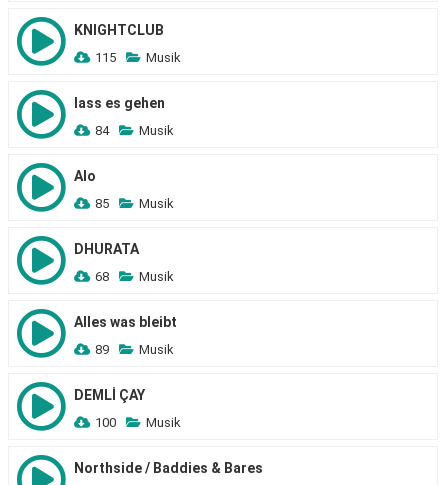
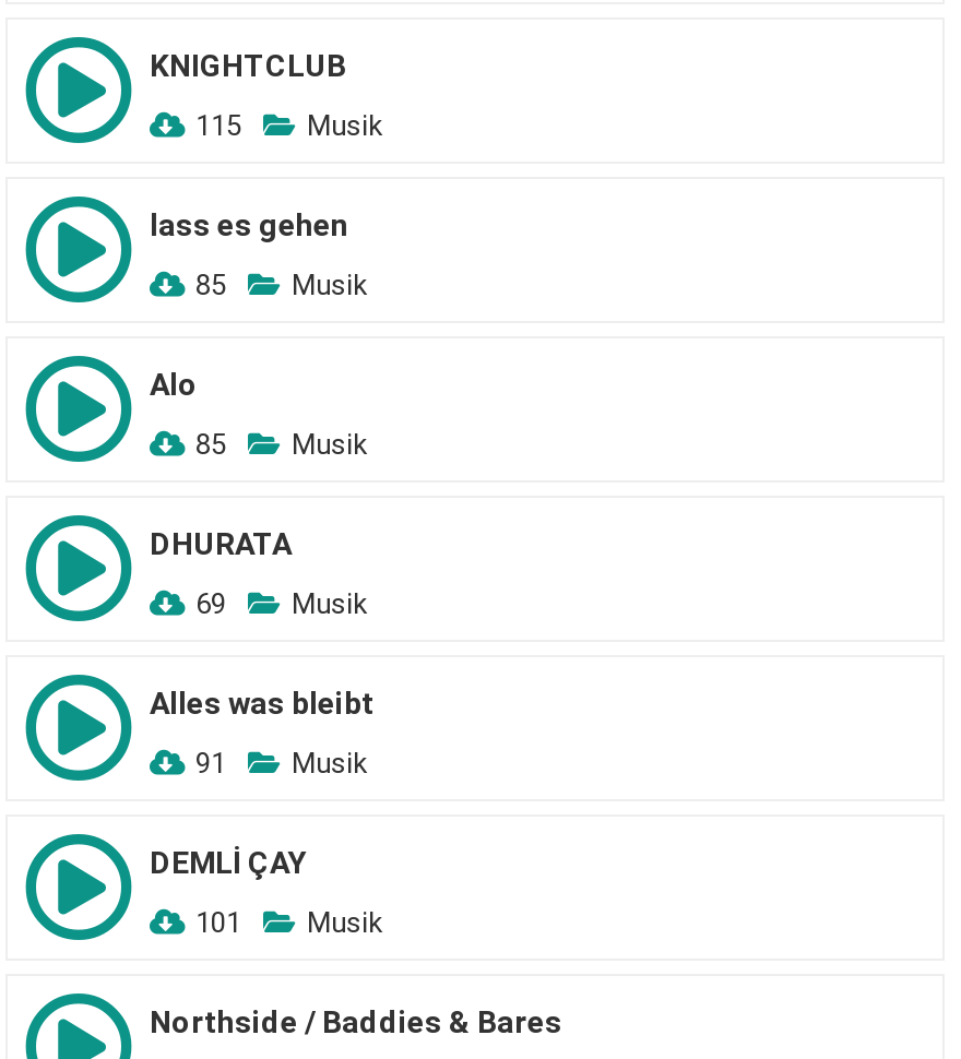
[95,123,174,138] 84 Musik -> [195,269,368,301] 85 Musik
[95,269,174,284] 68 Musik -> [195,587,368,620] 69 Musik
[95,342,174,357] 89 Musik -> [195,747,368,780] 91 Musik
[95,415,181,430] 100 Musik -> [195,906,383,939] 101 Musik

